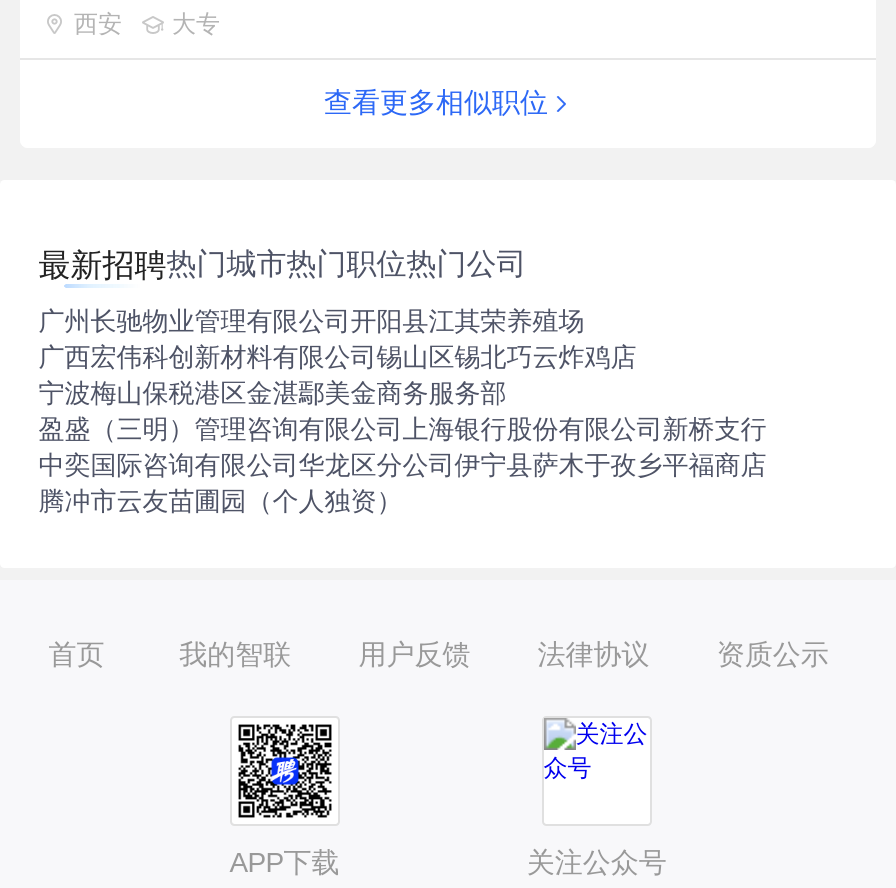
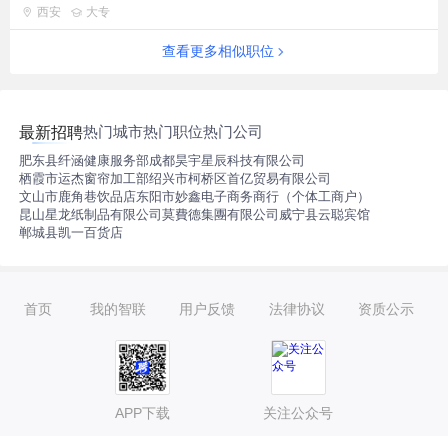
[38,307,766,517] 广州长驰物业管理有限公司开阳县江其荣养殖场 | 广西宏伟科创新材料有限公司锡山区锡北巧云炸鸡店 | 宁波梅山保税港区金湛鄢美金商务服务部 | 盈盛（三明）管理咨询有限公司上海银行股份有限公司新桥支行 | 中奕国际咨询有限公司华龙区分公司伊宁县萨木于孜乡平福商店 | 腾冲市云友苗圃园（个人独资） -> [19,153,370,240] 肥东县纤涵健康服务部成都昊宇星辰科技有限公司 | 栖霞市运杰窗帘加工部绍兴市柯桥区首亿贸易有限公司 | 文山市鹿角巷饮品店东阳市妙鑫电子商务商行（个体工商户） | 昆山星龙纸制品有限公司莫費德集團有限公司威宁县云聪宾馆 | 郸城县凯一百货店

